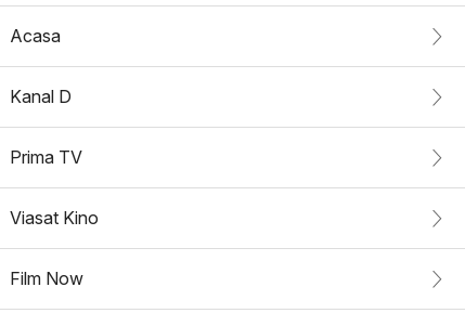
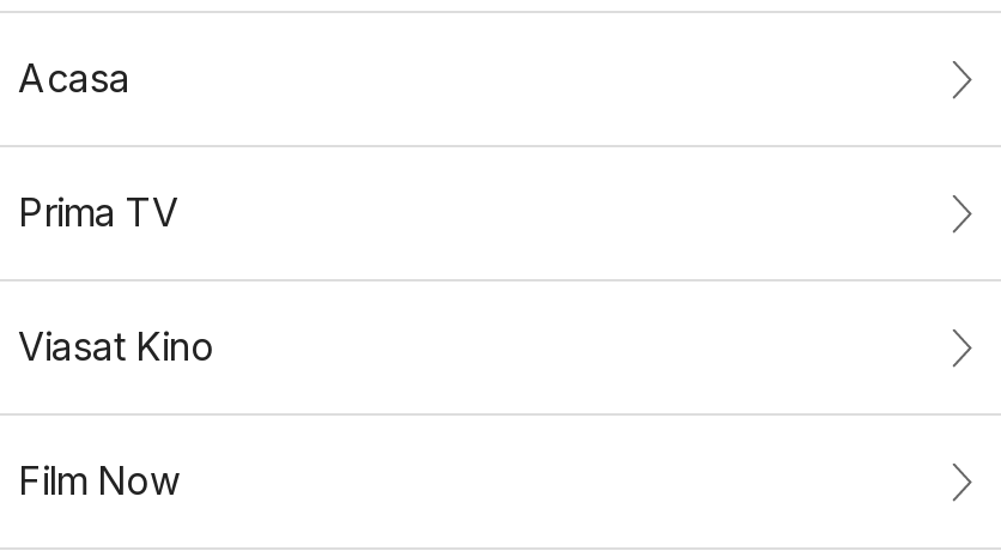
[10,86,72,107] Kanal D -> none

